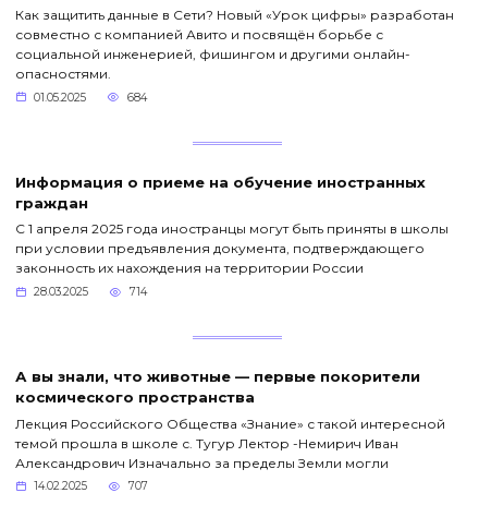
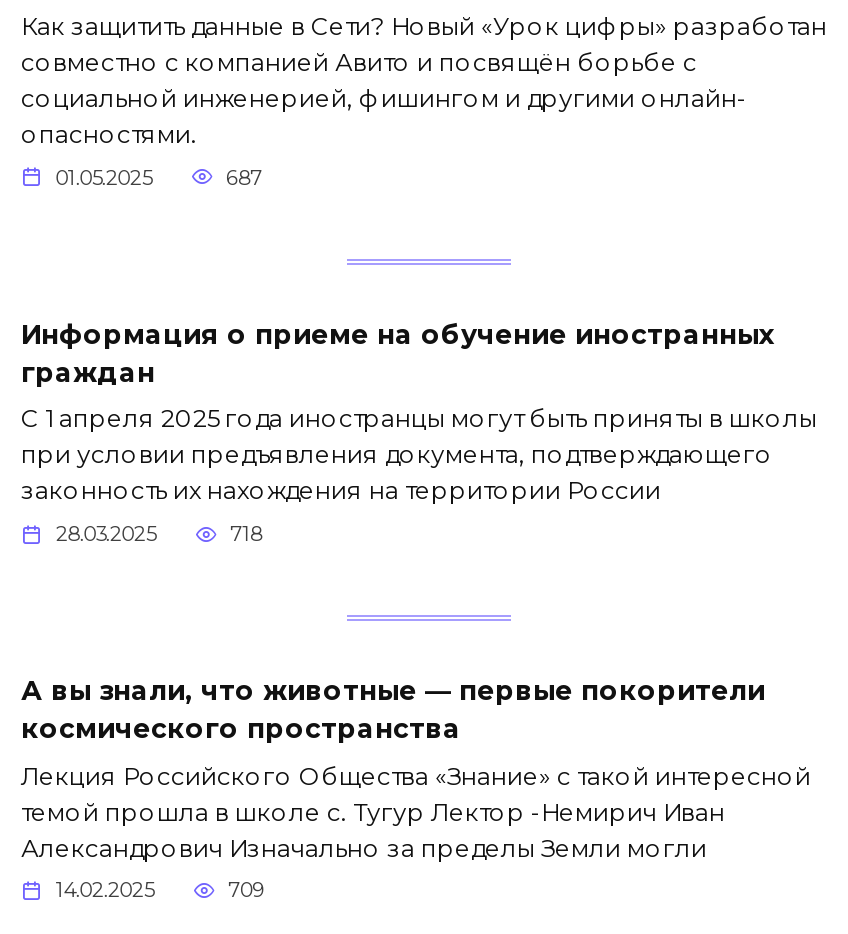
[127,90,147,105] 684 -> [226,165,262,191] 687
[129,285,147,299] 714 -> [230,521,262,547] 718
[128,479,148,494] 707 -> [228,878,264,904] 709

